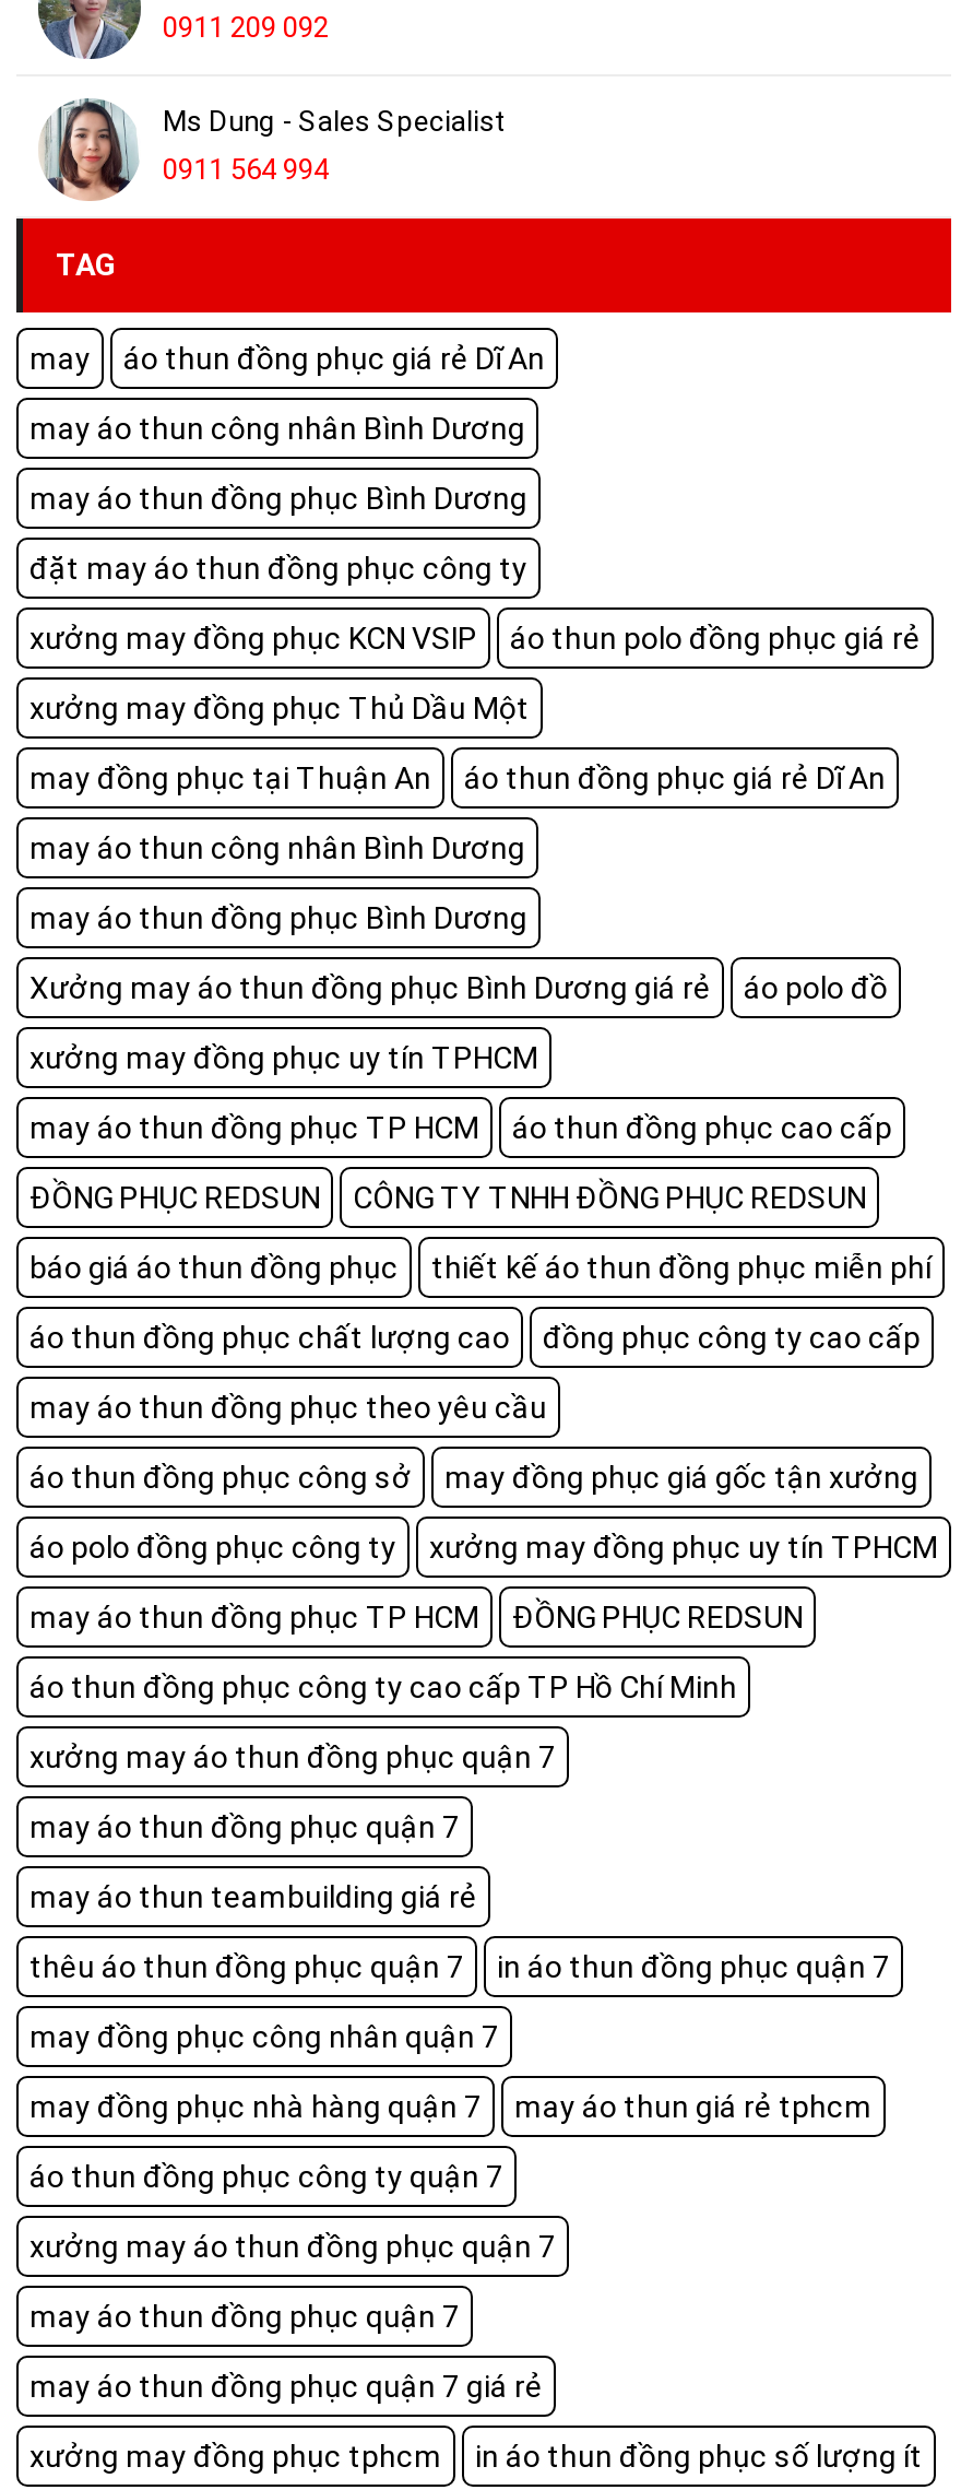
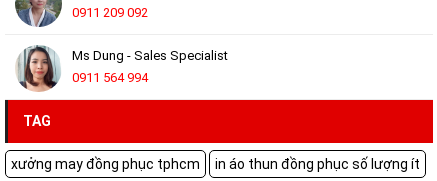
[29,342,938,2404] may | áo thun đồng phục giá rẻ Dĩ An | may áo thun công nhân Bình Dương | may áo thun đồng phục Bình Dương | đặt may áo thun đồng phục công ty | xưởng may đồng phục KCN VSIP | áo thun polo đồng phục giá rẻ | xưởng may đồng phục Thủ Dầu Một | may đồng phục tại Thuận An | áo thun đồng phục giá rẻ Dĩ An | may áo thun công nhân Bình Dương | may áo thun đồng phục Bình Dương | Xưởng may áo thun đồng phục Bình Dương giá rẻ | áo polo đồ | xưởng may đồng phục uy tín TPHCM | may áo thun đồng phục TP HCM | áo thun đồng phục cao cấp | ĐỒNG PHỤC REDSUN | CÔNG TY TNHH ĐỒNG PHỤC REDSUN | báo giá áo thun đồng phục | thiết kế áo thun đồng phục miễn phí | áo thun đồng phục chất lượng cao | đồng phục công ty cao cấp | may áo thun đồng phục theo yêu cầu | áo thun đồng phục công sở | may đồng phục giá gốc tận xưởng | áo polo đồng phục công ty | xưởng may đồng phục uy tín TPHCM | may áo thun đồng phục TP HCM | ĐỒNG PHỤC REDSUN | áo thun đồng phục công ty cao cấp TP Hồ Chí Minh | xưởng may áo thun đồng phục quận 7 | may áo thun đồng phục quận 7 | may áo thun teambuilding giá rẻ | thêu áo thun đồng phục quận 7 | in áo thun đồng phục quận 7 | may đồng phục công nhân quận 7 | may đồng phục nhà hàng quận 7 | may áo thun giá rẻ tphcm | áo thun đồng phục công ty quận 7 | xưởng may áo thun đồng phục quận 7 | may áo thun đồng phục quận 7 | may áo thun đồng phục quận 7 giá rẻ -> none

